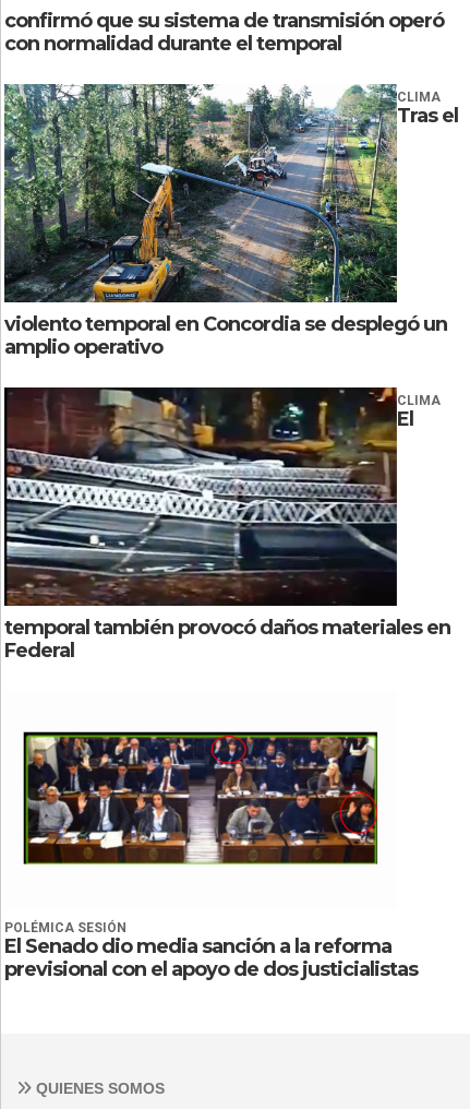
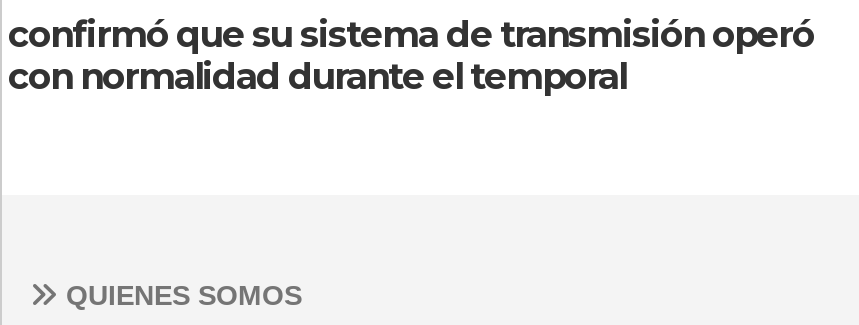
[3,83,458,303] [image] | CLIMA | Tras el -> none
[3,312,447,607] [image] | violento temporal en Concordia se desplegó un | amplio operativo | CLIMA | El -> none
[4,615,450,662] temporal también provocó daños materiales en | Federal -> none
[23,731,378,866] [image] -> none
[4,920,418,981] POLÉMICA SESIÓN | El Senado dio media sanción a la reforma | previsional con el apoyo de dos justicialistas -> none

